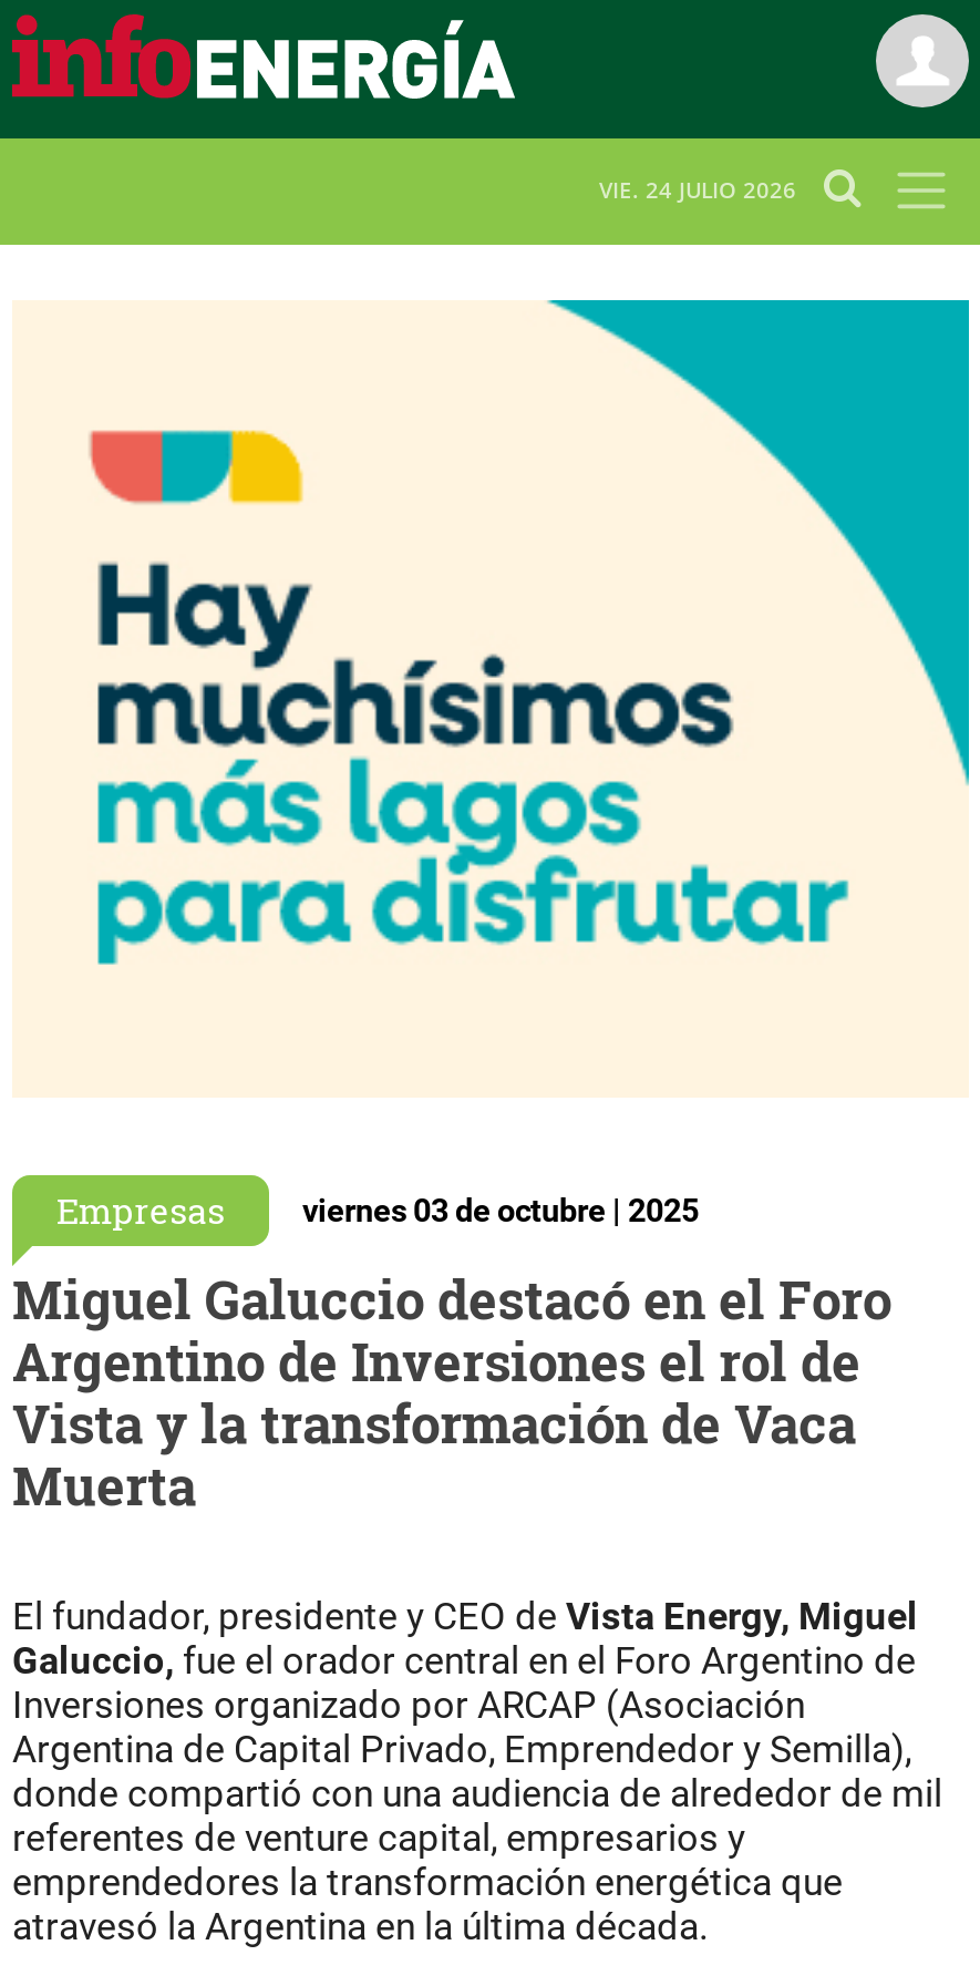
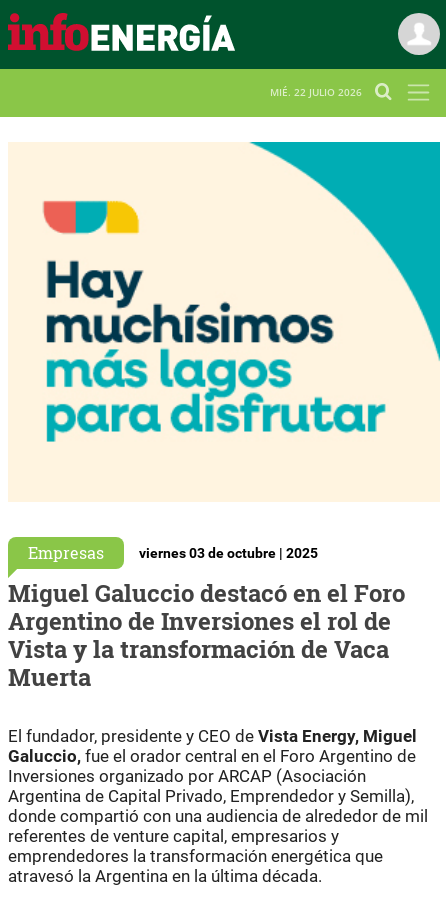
[599,175,796,206] VIE. 24 JULIO 2026 -> [270,85,362,99] MIÉ. 22 JULIO 2026

